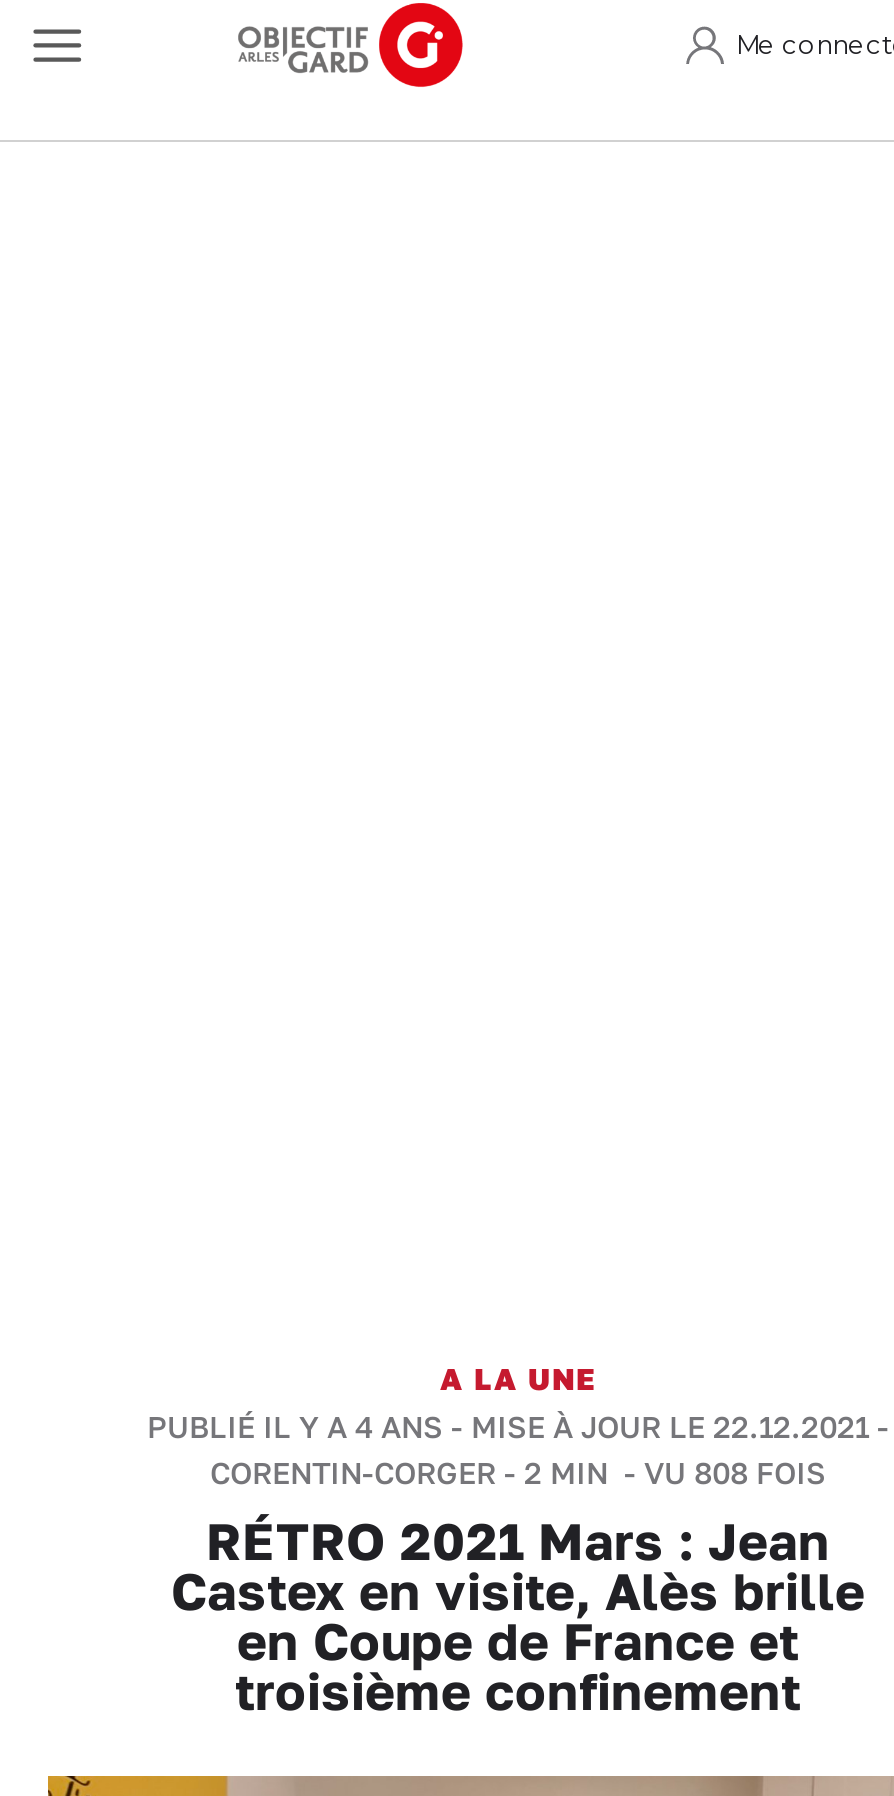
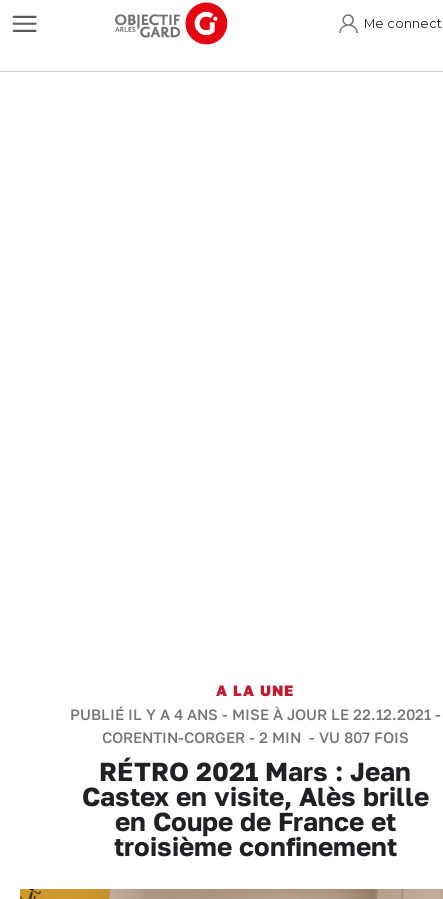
[210,1454,826,1490] CORENTIN-CORGER - 2 MIN - VU 808 FOIS -> [101,728,408,746] CORENTIN-CORGER - 2 MIN - VU 807 FOIS

